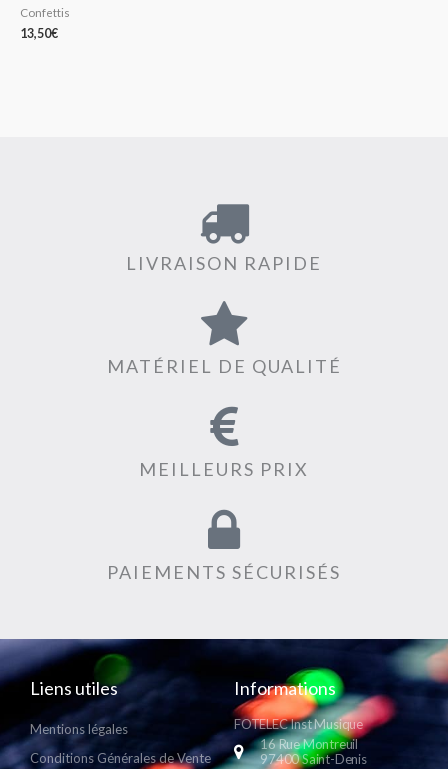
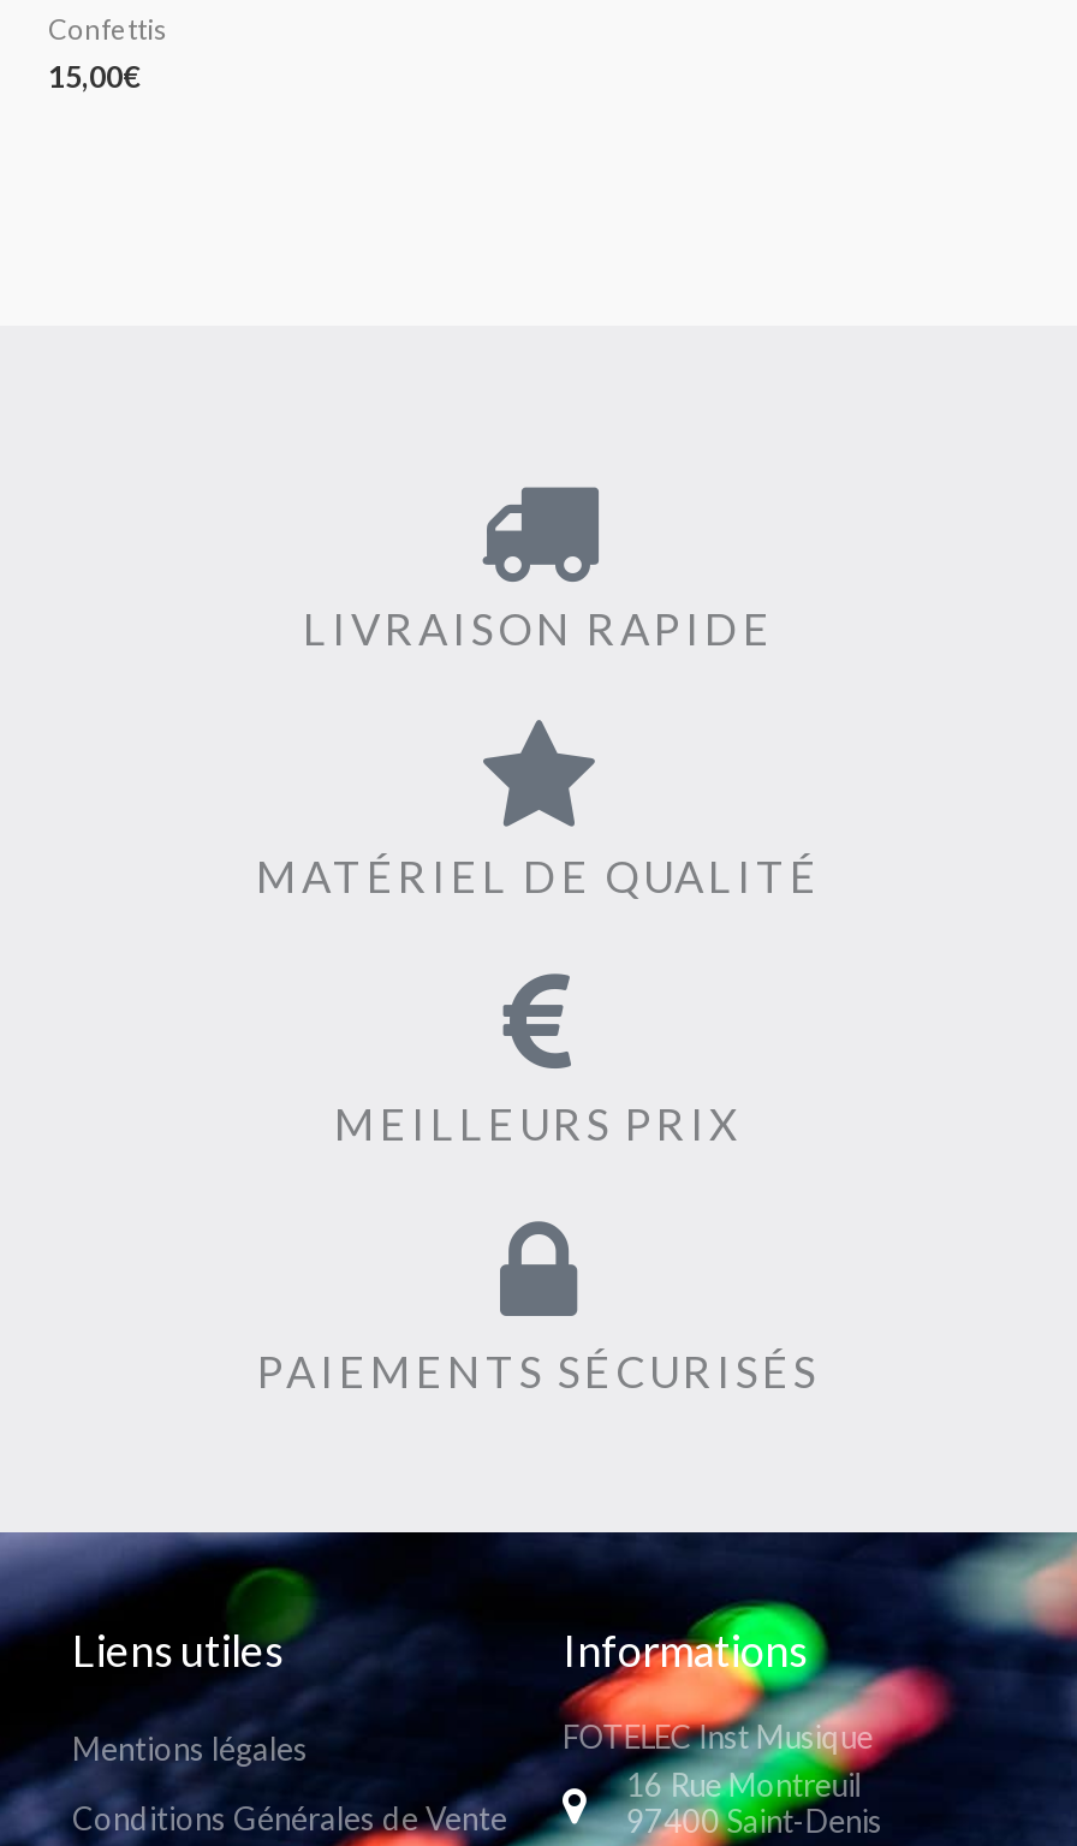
[20,26,58,41] 13,50€ -> [48,60,139,96] 15,00€

